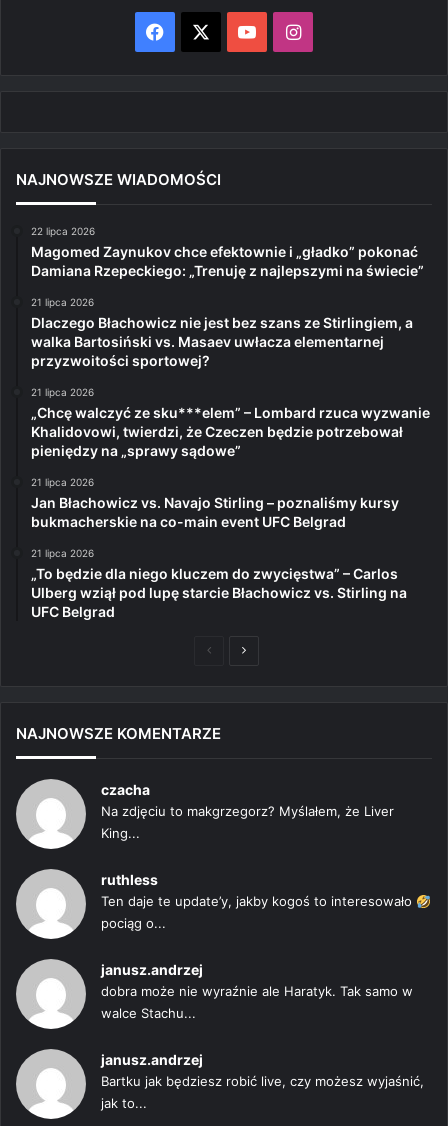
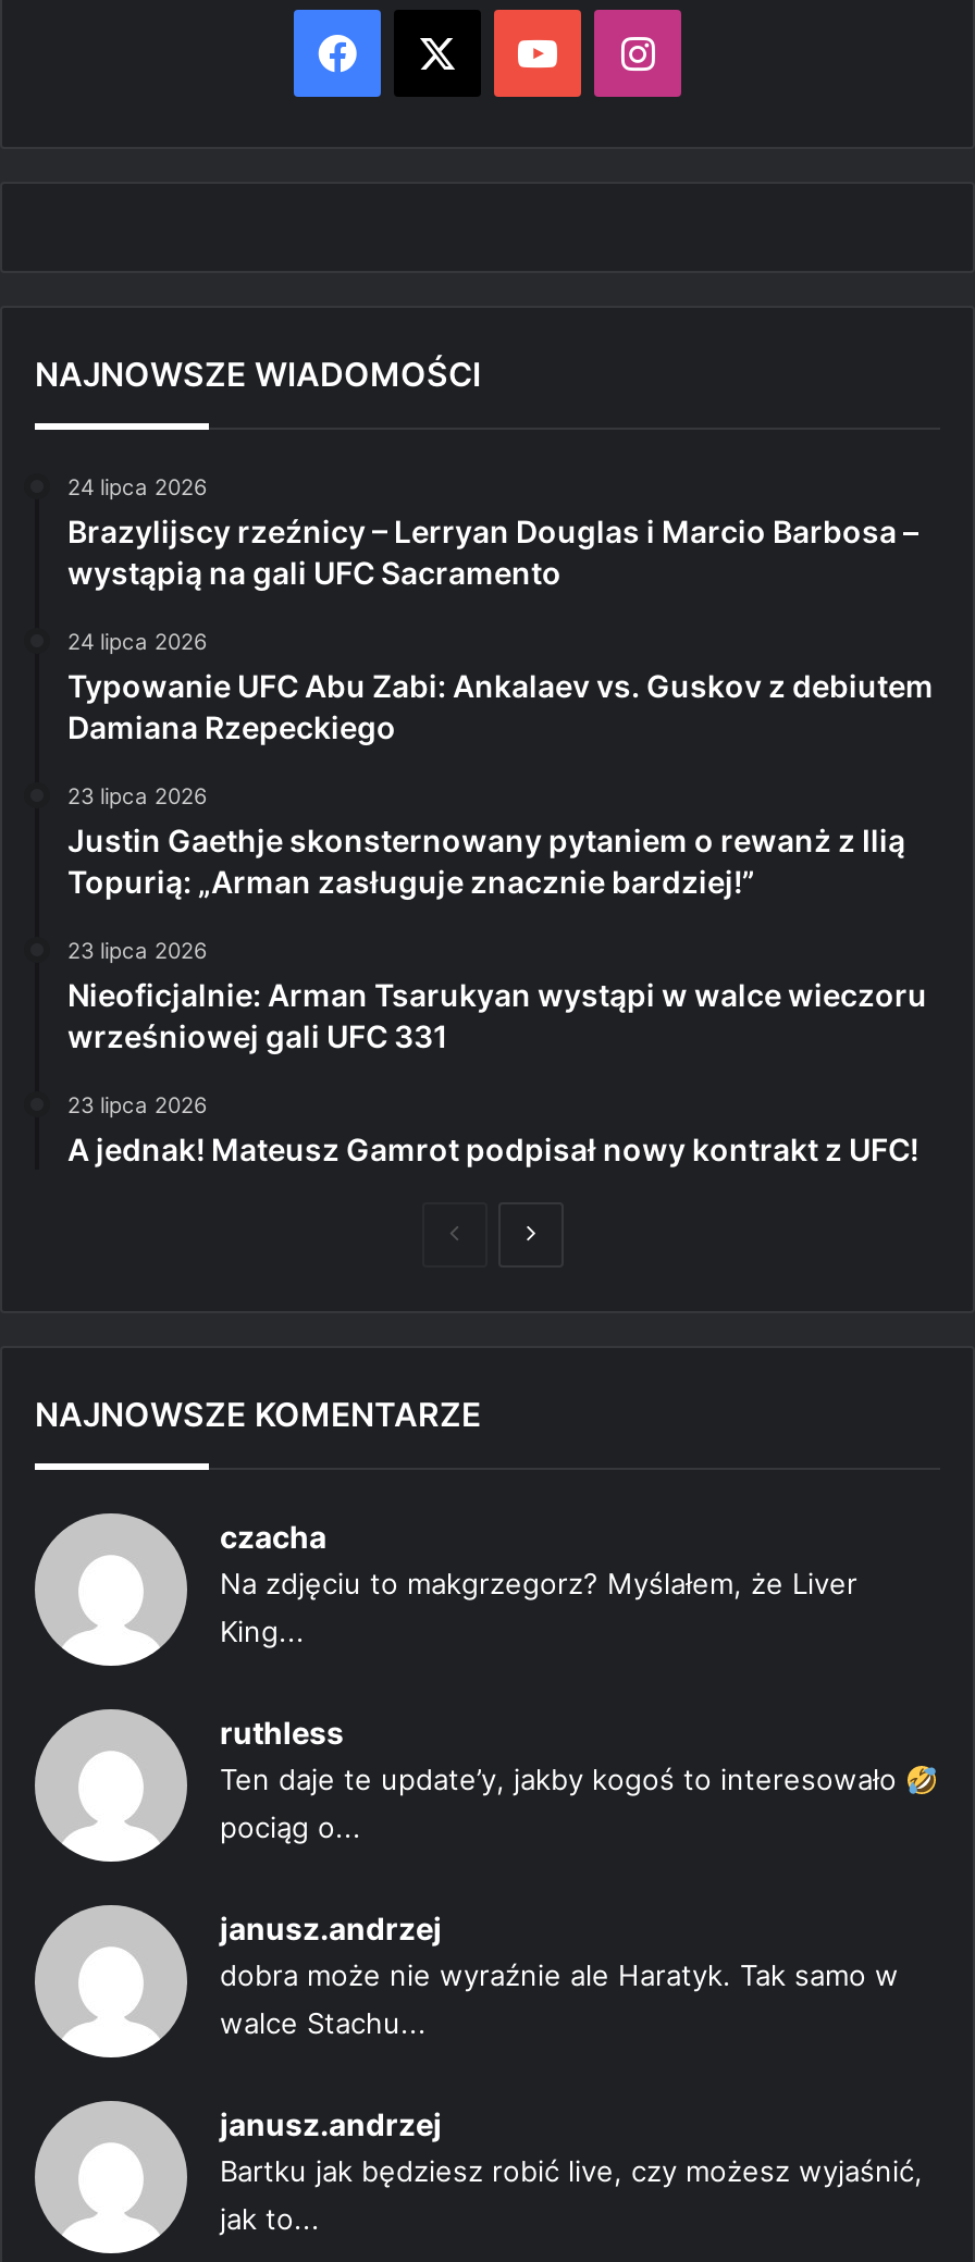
[31,225,424,279] 22 lipca 2026 | Magomed Zaynukov chce efektownie i „gładko” pokonać | Damiana Rzepeckiego: „Trenuję z najlepszymi na świecie” -> [67,474,918,592] 24 lipca 2026 | Brazylijscy rzeźnicy – Lerryan Douglas i Marcio Barbosa – | wystąpią na gali UFC Sacramento
[31,296,413,369] 21 lipca 2026 | Dlaczego Błachowicz nie jest bez szans ze Stirlingiem, a | walka Bartosiński vs. Masaev uwłacza elementarnej | przyzwoitości sportowej? -> [67,629,934,746] 24 lipca 2026 | Typowanie UFC Abu Zabi: Ankalaev vs. Guskov z debiutem | Damiana Rzepeckiego
[31,386,430,459] 21 lipca 2026 | „Chcę walczyć ze sku***elem” – Lombard rzuca wyzwanie | Khalidovowi, twierdzi, że Czeczen będzie potrzebował | pieniędzy na „sprawy sądowe” -> [67,783,905,901] 23 lipca 2026 | Justin Gaethje skonsternowany pytaniem o rewanż z Ilią | Topurią: „Arman zasługuje znacznie bardziej!”
[31,476,399,530] 21 lipca 2026 | Jan Błachowicz vs. Navajo Stirling – poznaliśmy kursy | bukmacherskie na co-main event UFC Belgrad -> [67,938,927,1055] 23 lipca 2026 | Nieoficjalnie: Arman Tsarukyan wystąpi w walce wieczoru | wrześniowej gali UFC 331
[31,547,407,620] 21 lipca 2026 | „To będzie dla niego kluczem do zwycięstwa” – Carlos | Ulberg wziął pod lupę starcie Błachowicz vs. Stirling na | UFC Belgrad -> [67,1092,918,1168] 23 lipca 2026 | A jednak! Mateusz Gamrot podpisał nowy kontrakt z UFC!

